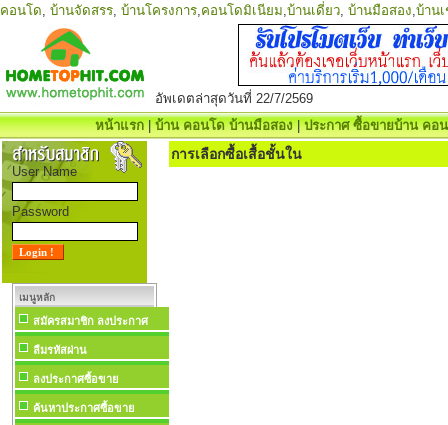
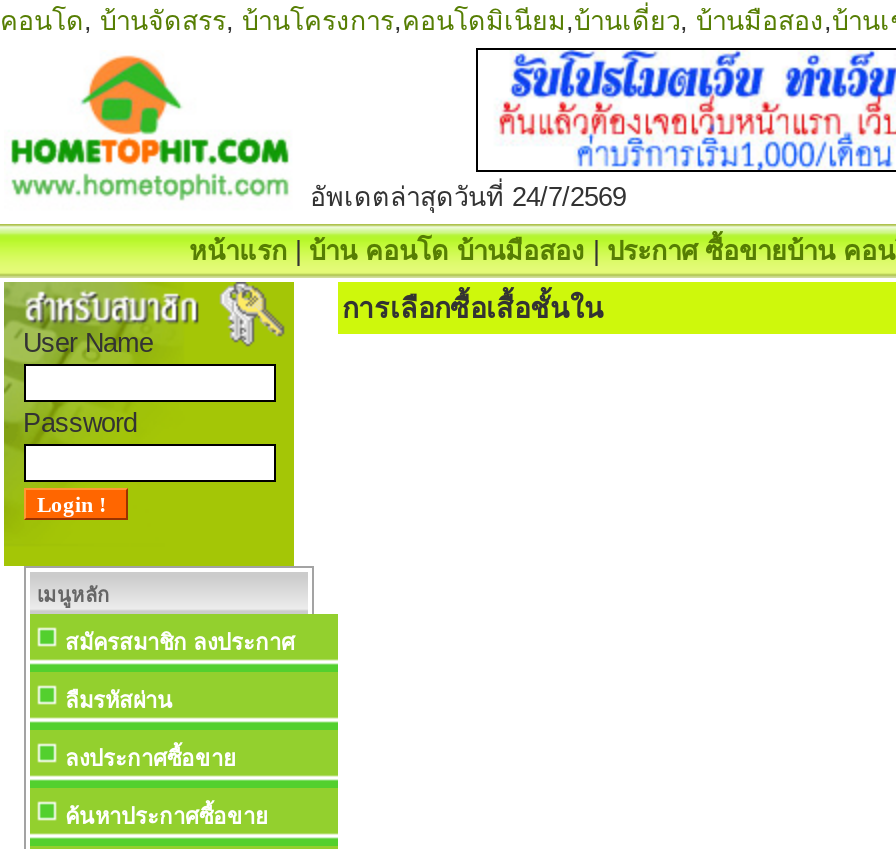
[155,91,313,106] อัพเดตล่าสุดวันที่ 22/7/2569 -> [310,182,626,212] อัพเดตล่าสุดวันที่ 24/7/2569

